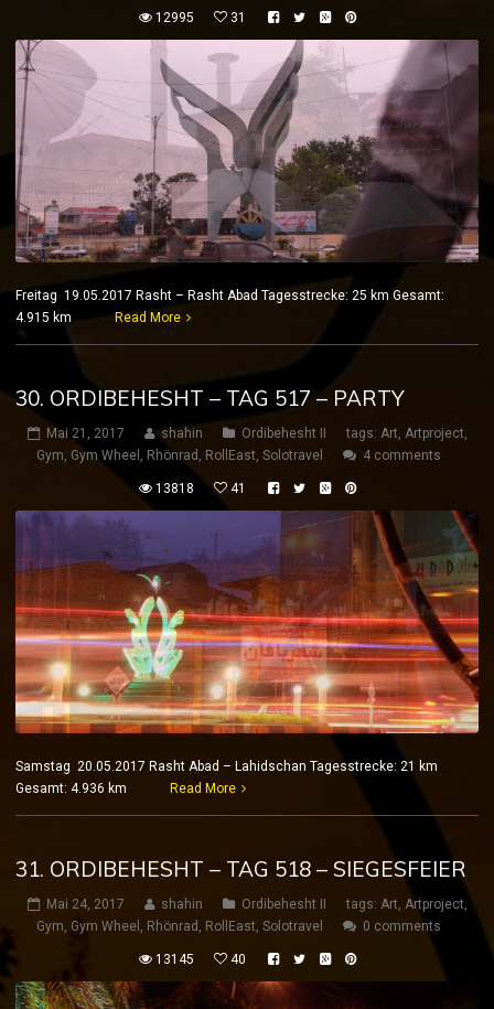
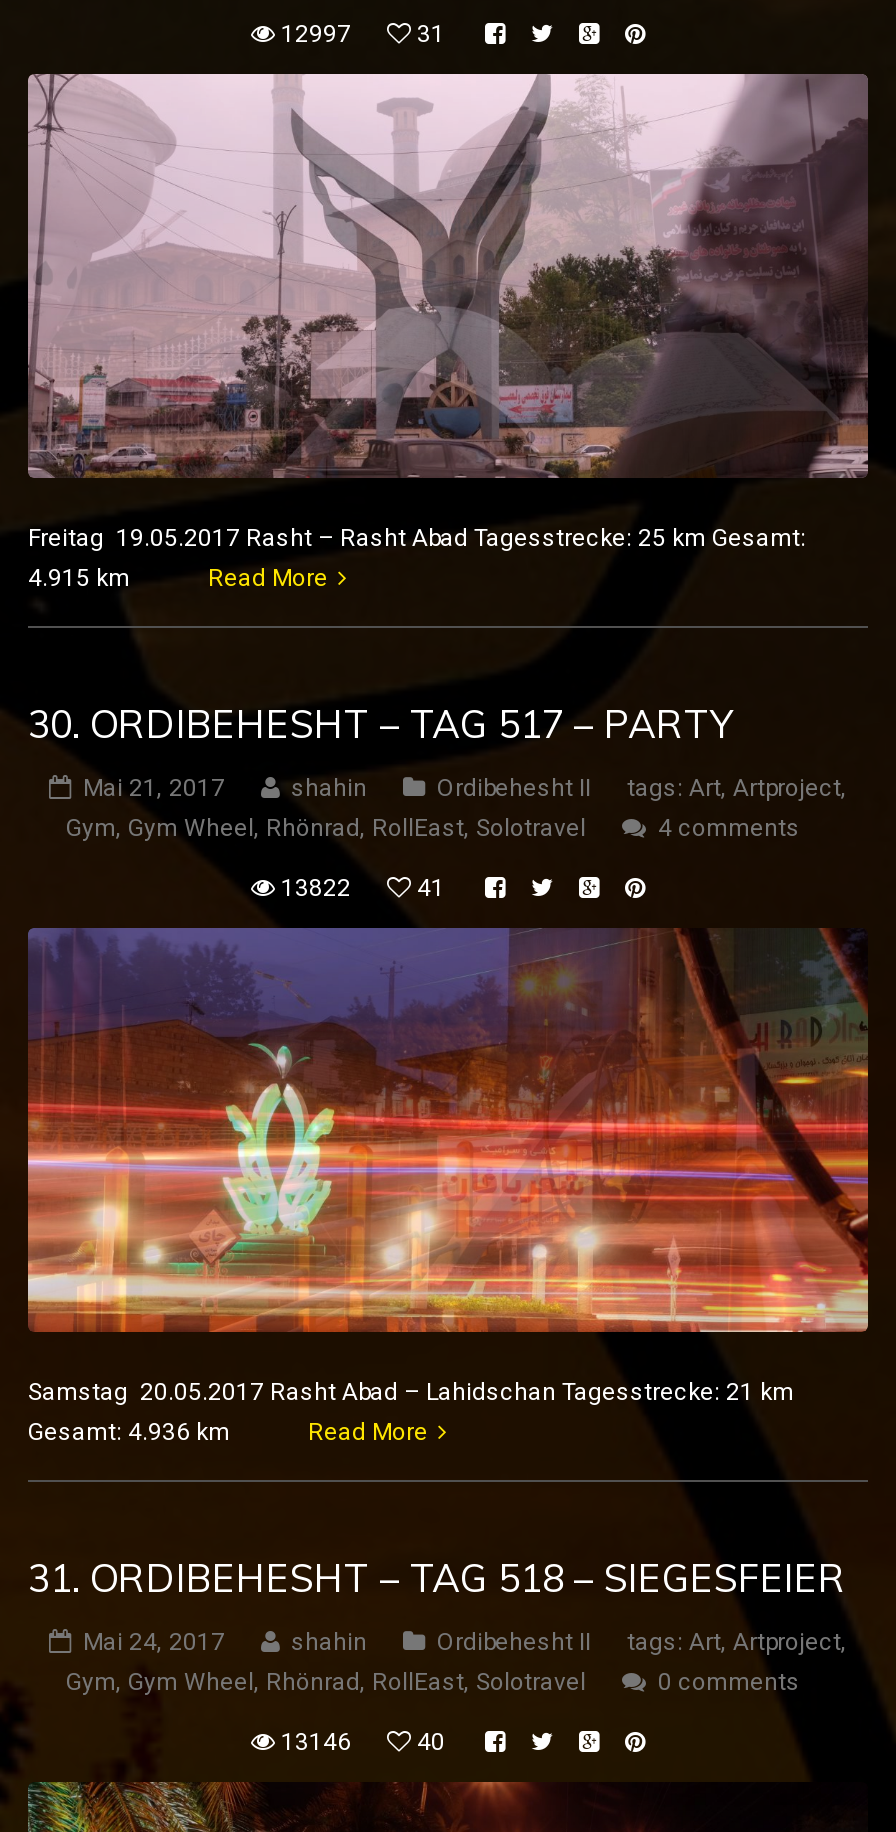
[155,10,194,25] 12995 -> [281,20,351,48] 12997
[155,481,194,496] 13818 -> [281,874,351,902] 13822
[155,952,194,967] 13145 -> [281,1729,351,1757] 13146

